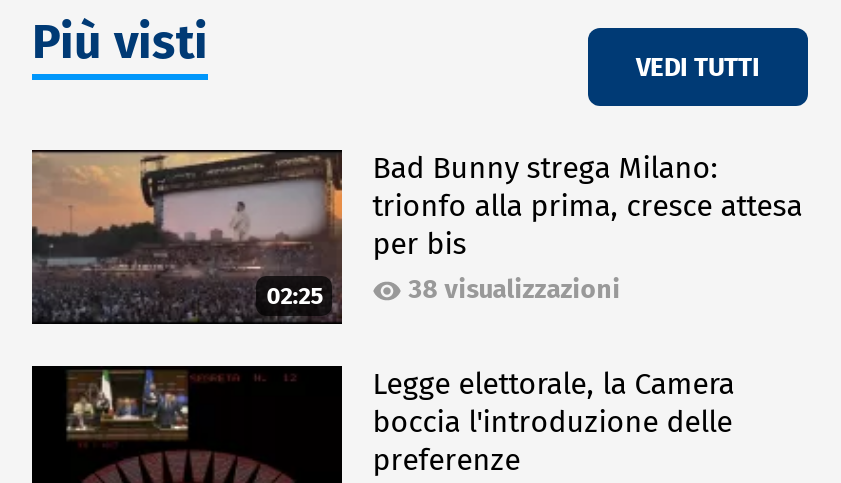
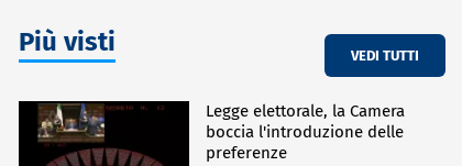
[30,150,344,328] [image] | 02:25 -> none
[372,151,802,305] Bad Bunny strega Milano: | trionfo alla prima, cresce attesa | per bis | 38 visualizzazioni -> none

